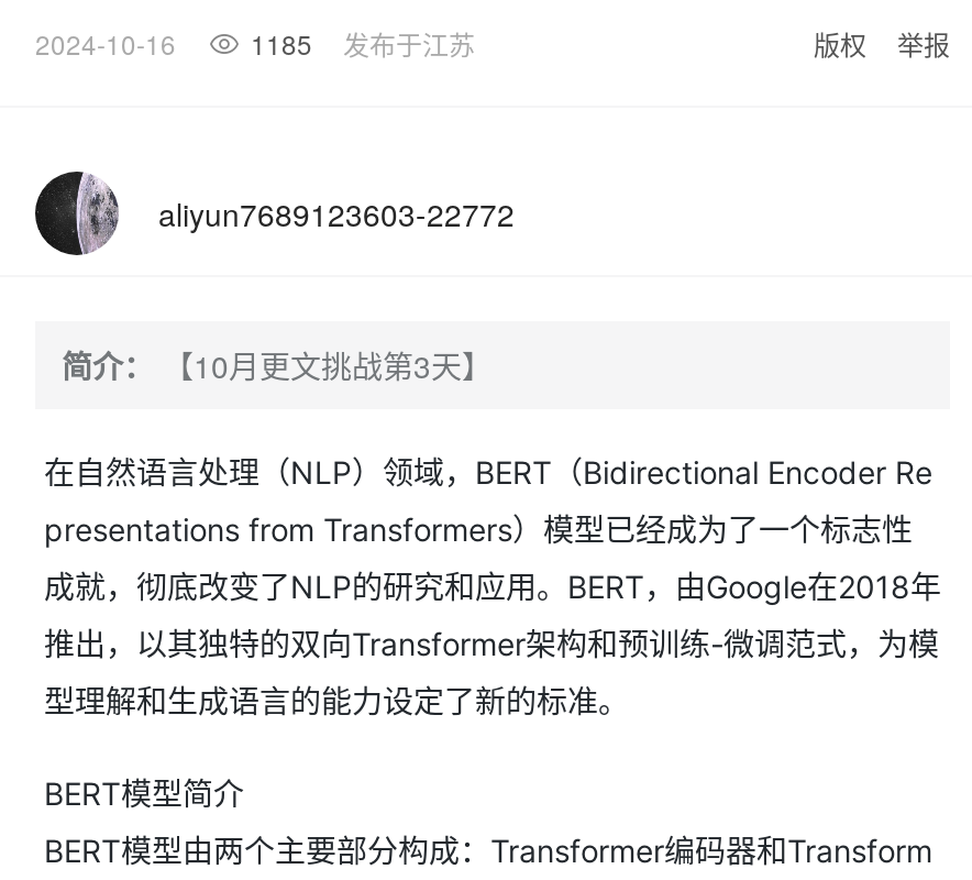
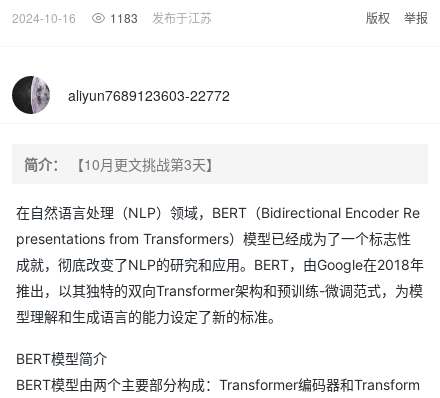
[35,24,475,62] 2024-10-16 1185 发布于江苏 -> [12,9,212,26] 2024-10-16 1183 发布于江苏

